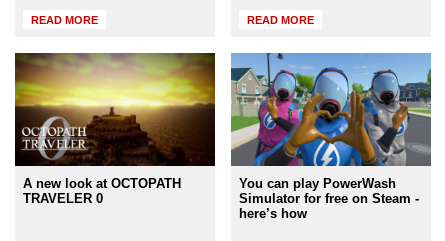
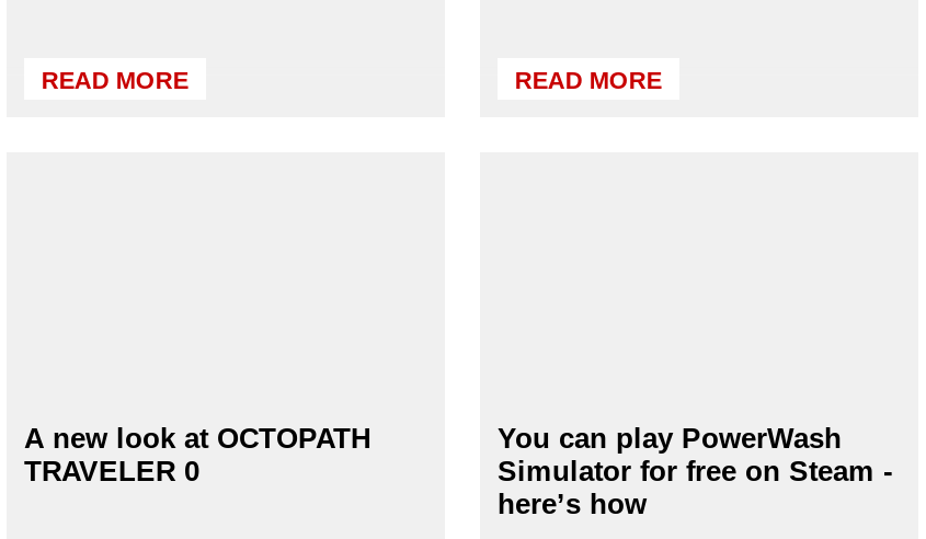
[14,52,216,167] [image] -> none
[230,52,432,167] [image] -> none

